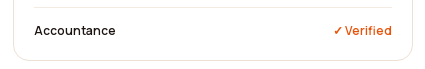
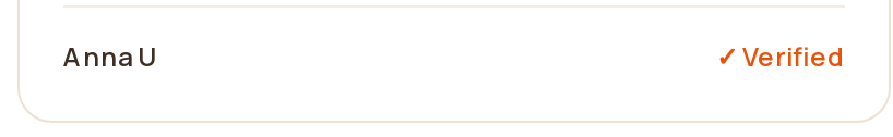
[34,22,116,39] Accountance -> [63,38,157,75] Anna U

